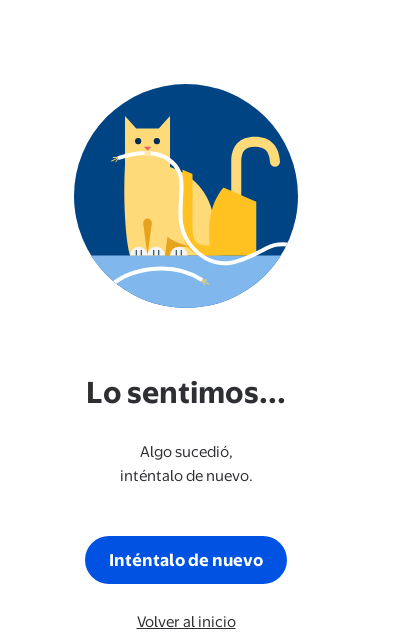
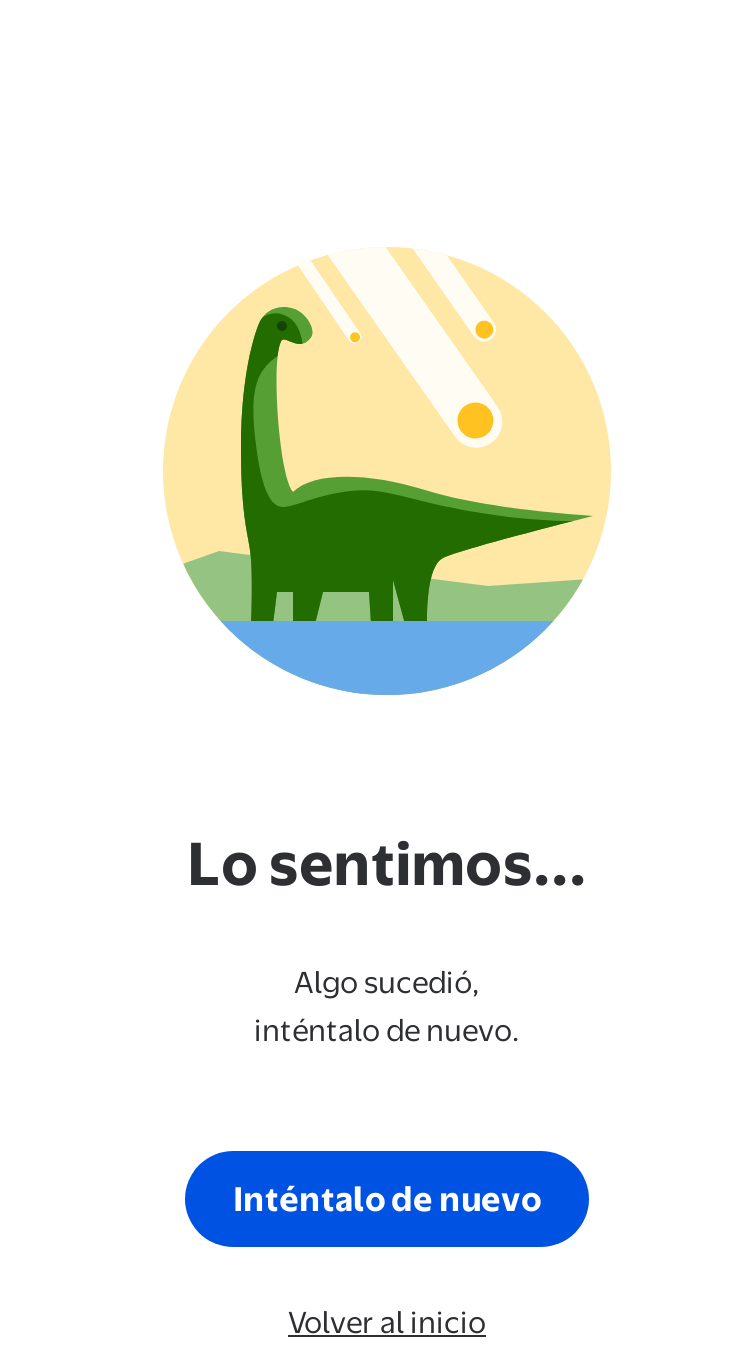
[73,83,299,286] [image] -> [163,247,611,649] [image]

